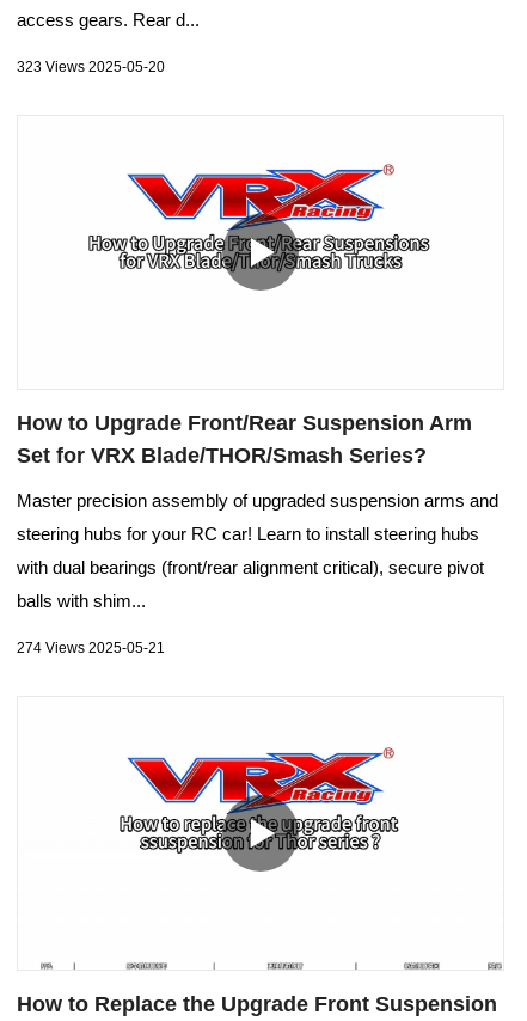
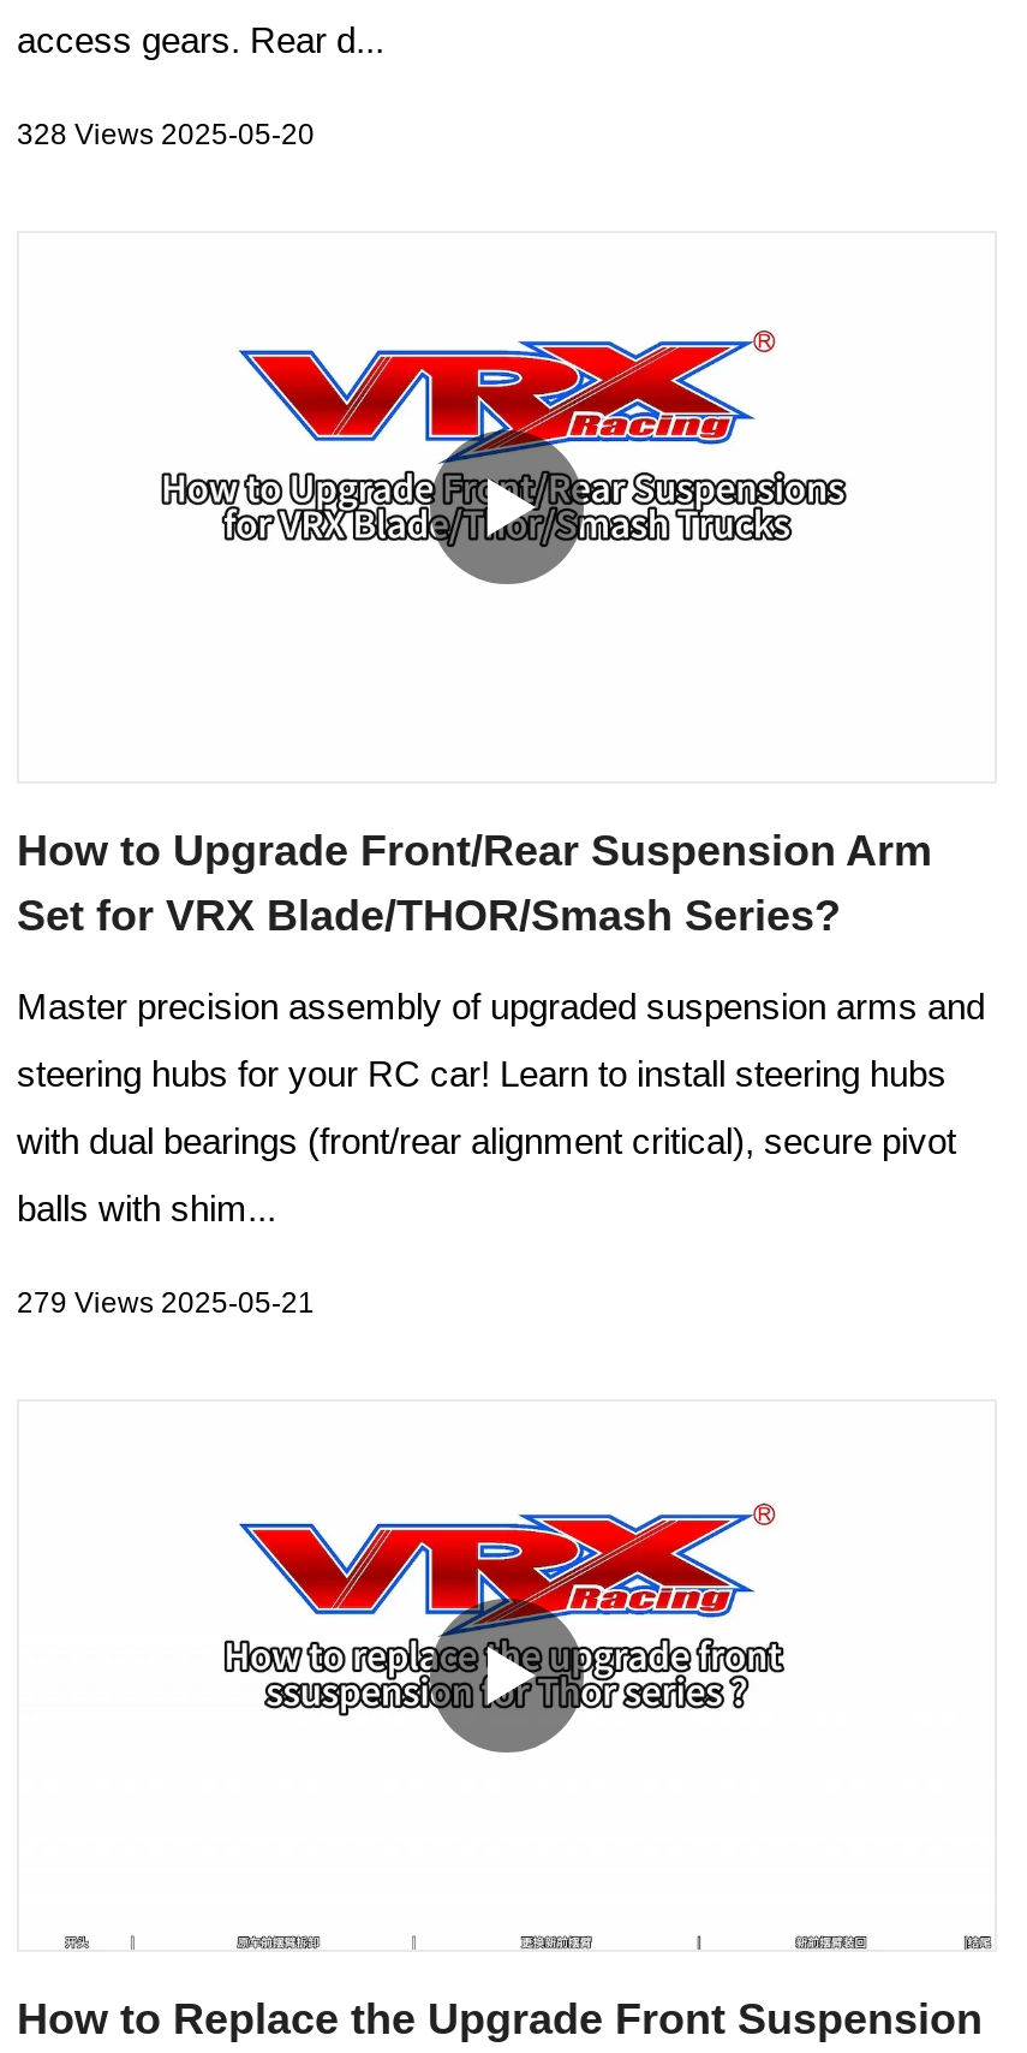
[17,58,165,75] 323 Views 2025-05-20 -> [17,117,315,150] 328 Views 2025-05-20
[17,640,165,656] 274 Views 2025-05-21 -> [17,1286,315,1320] 279 Views 2025-05-21

